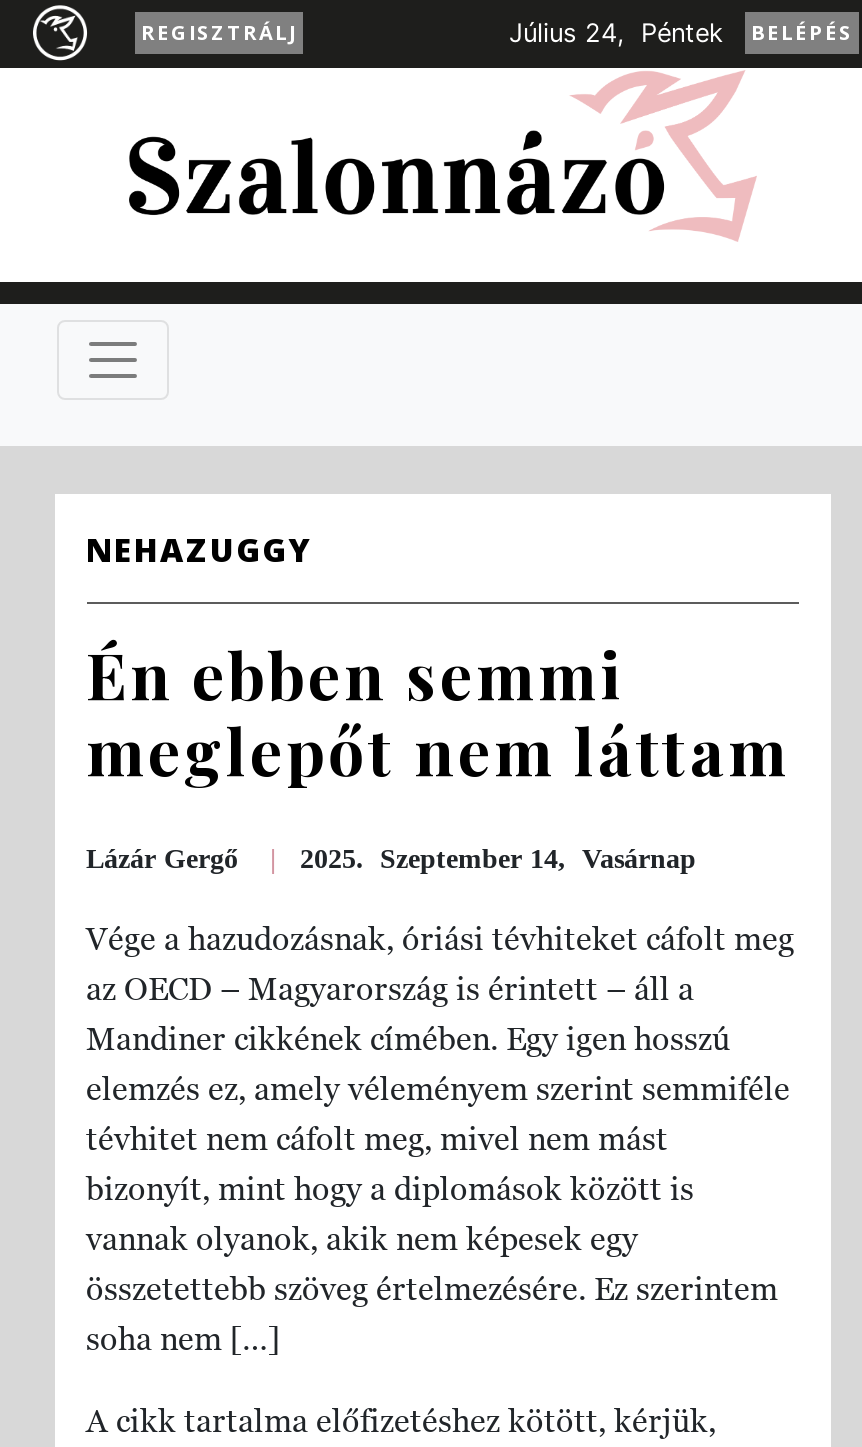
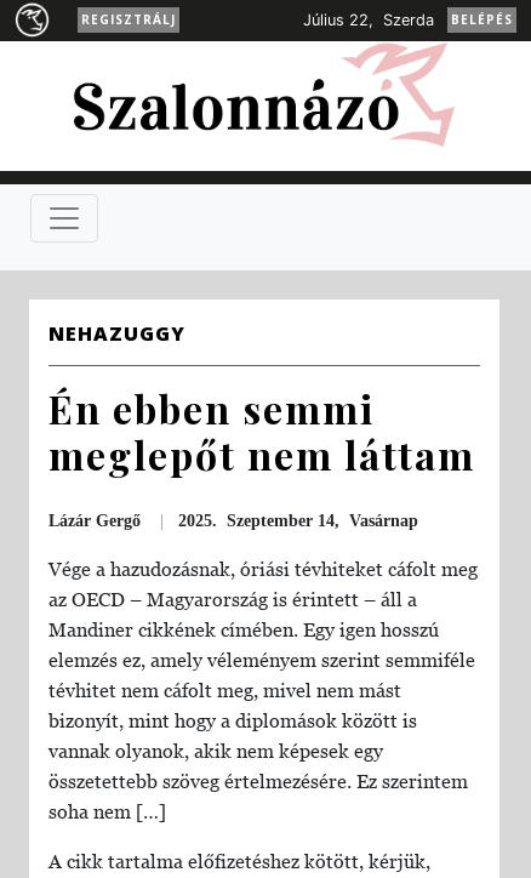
[493,18,723,48] Július 24, Péntek -> [293,11,434,29] Július 22, Szerda

